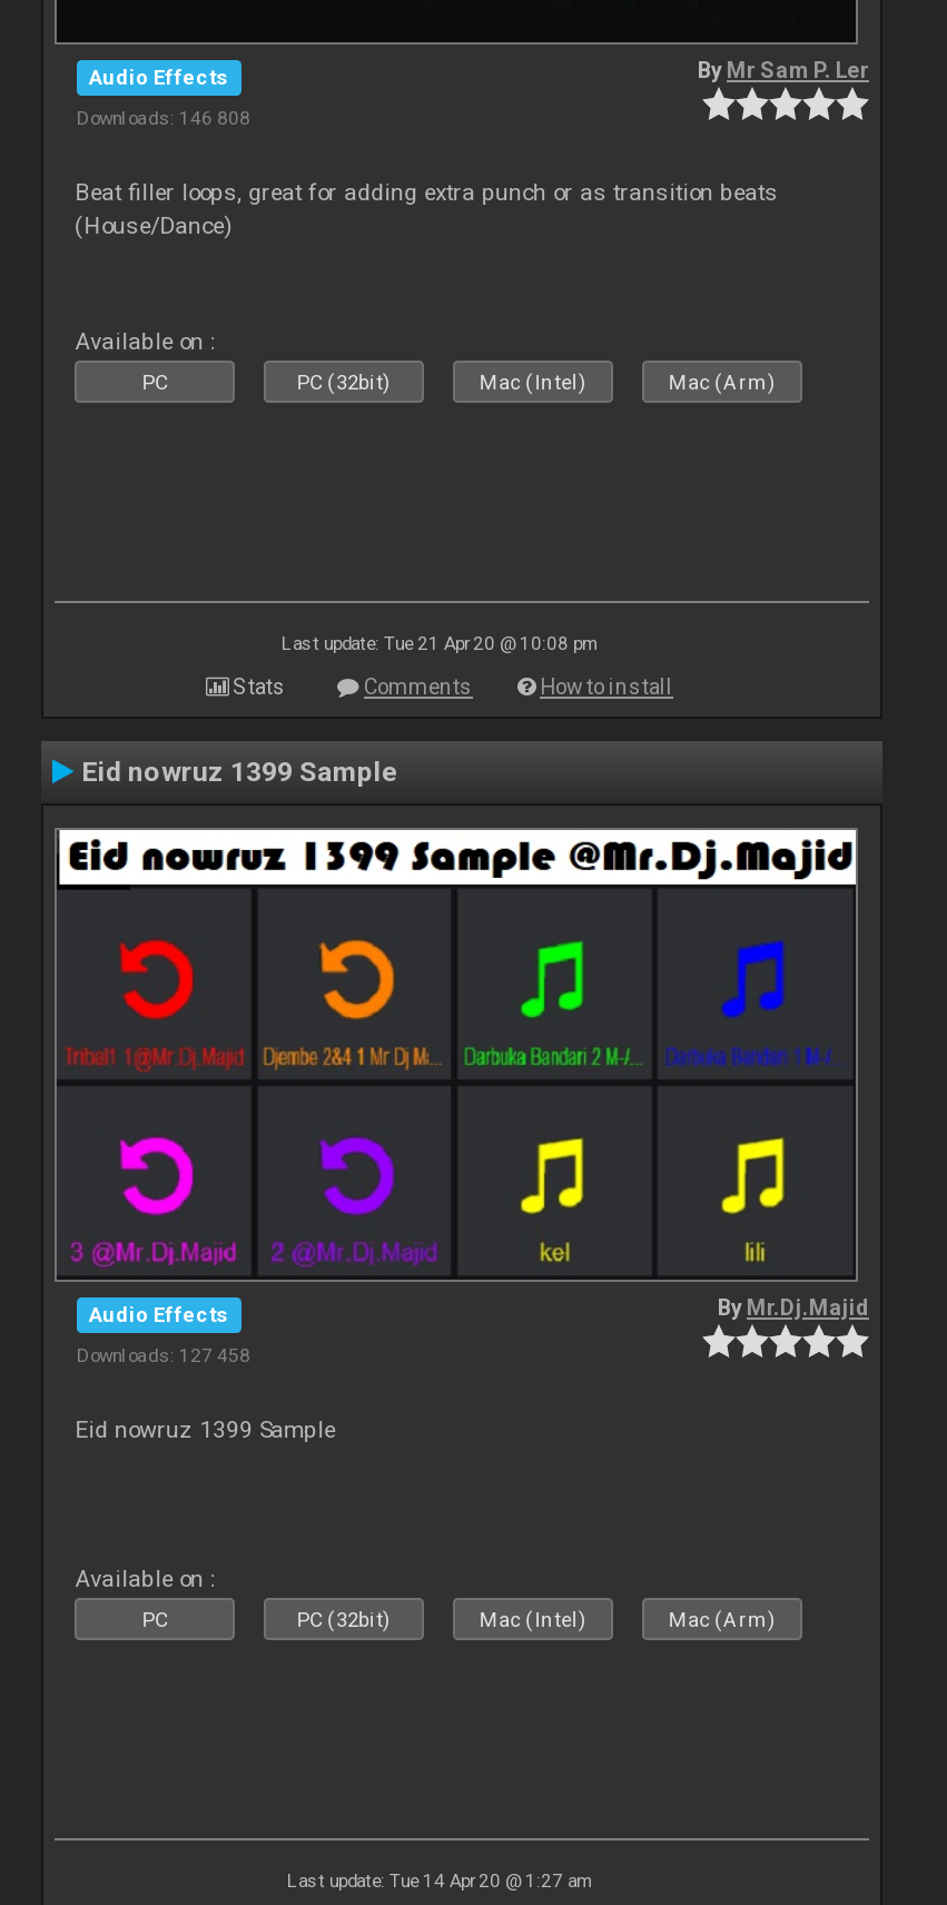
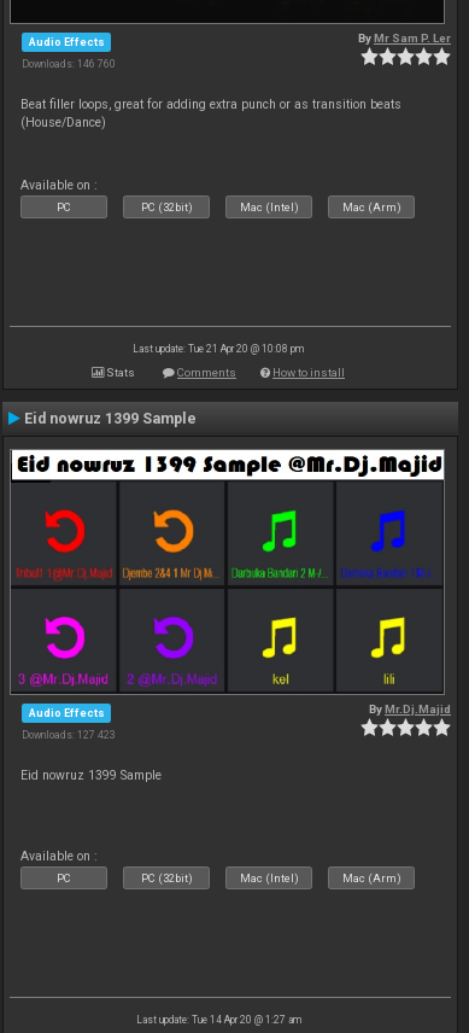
[77,106,250,128] Downloads: 146 808 -> [22,58,116,70] Downloads: 146 760
[77,1344,250,1366] Downloads: 127 458 -> [22,729,116,741] Downloads: 127 423

